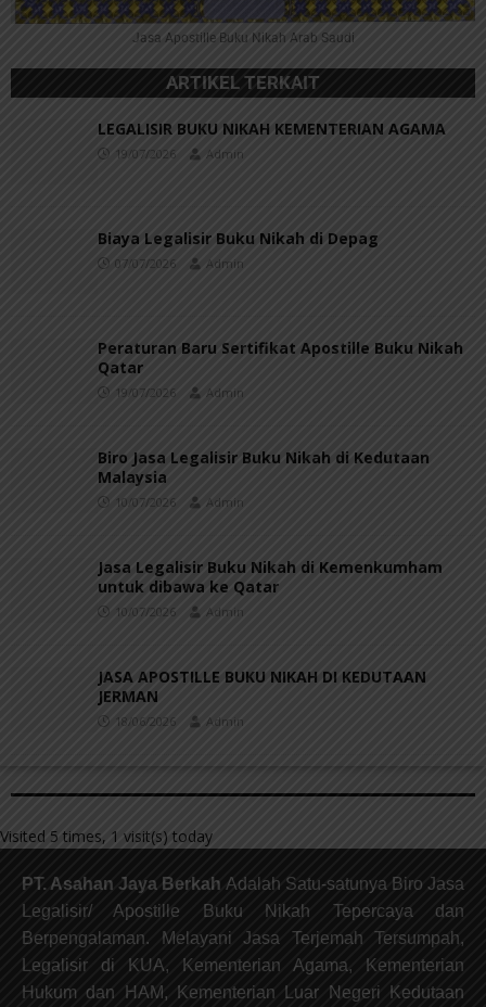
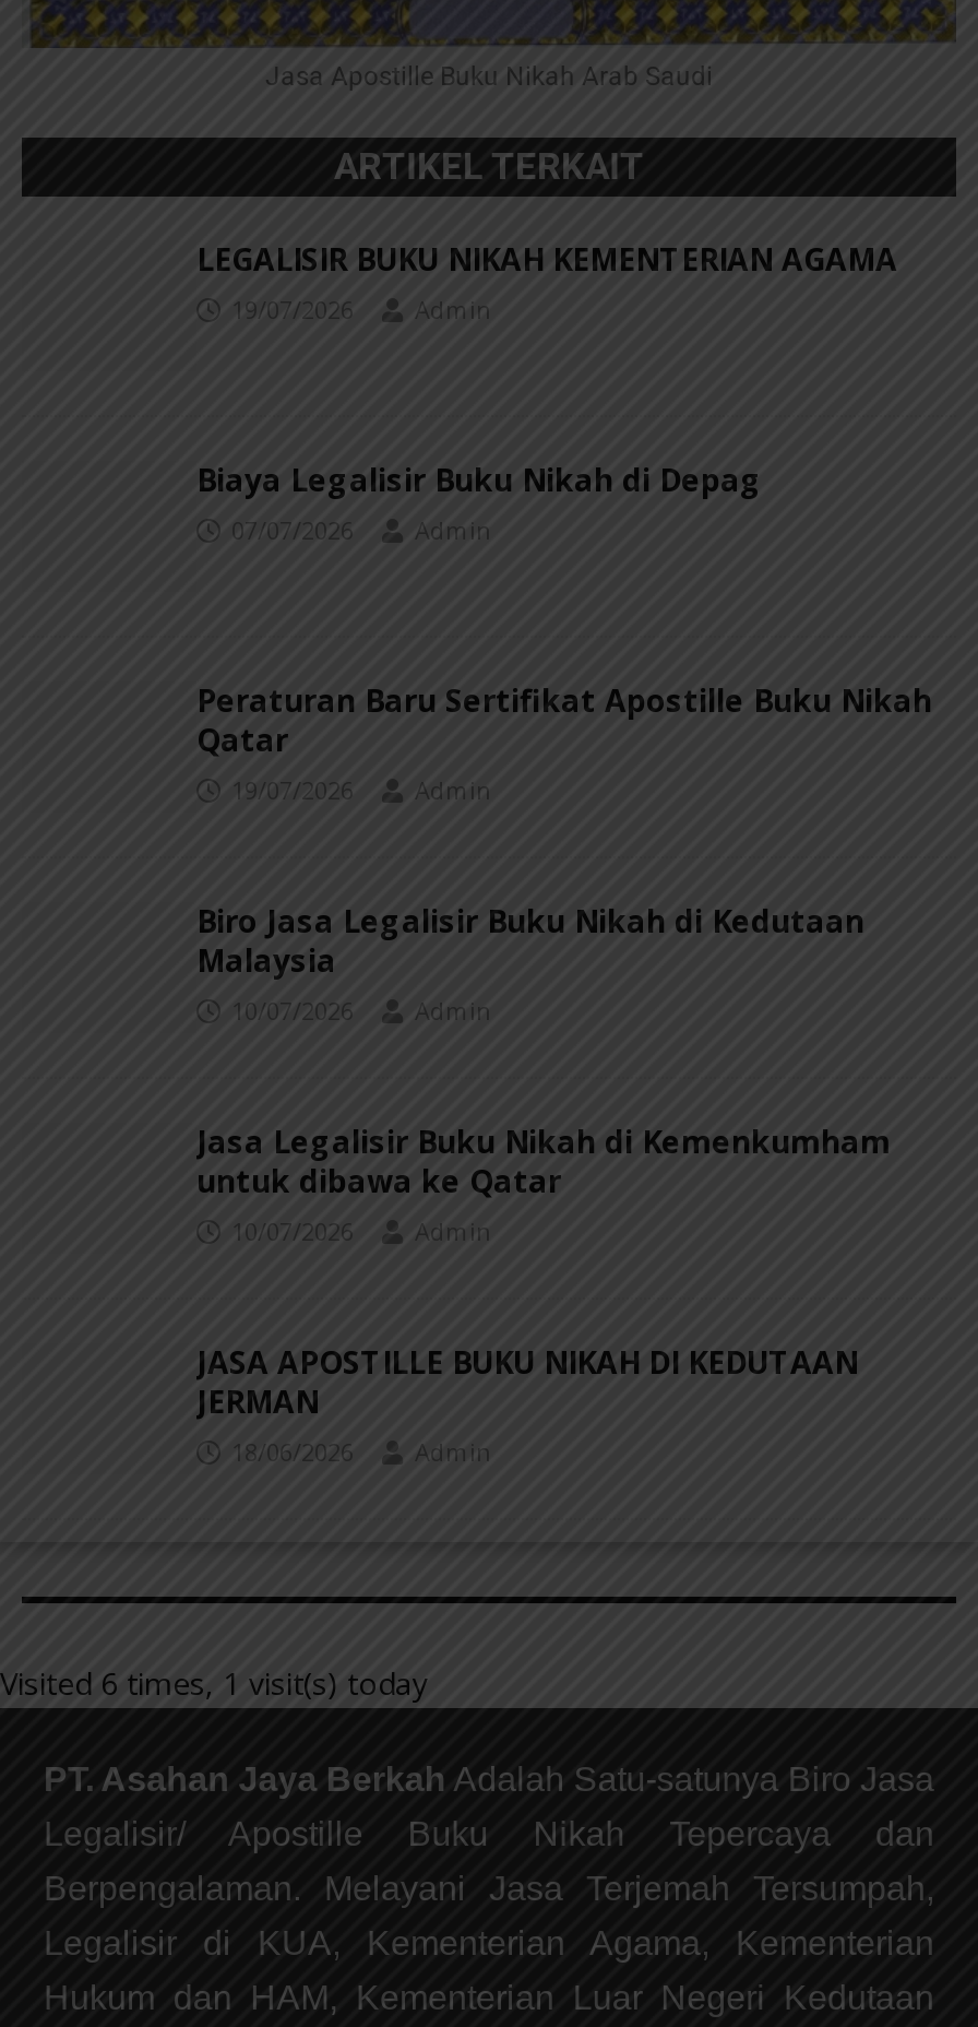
[0,825,213,846] Visited 5 times, 1 visit(s) today -> [0,1662,428,1703] Visited 6 times, 1 visit(s) today

